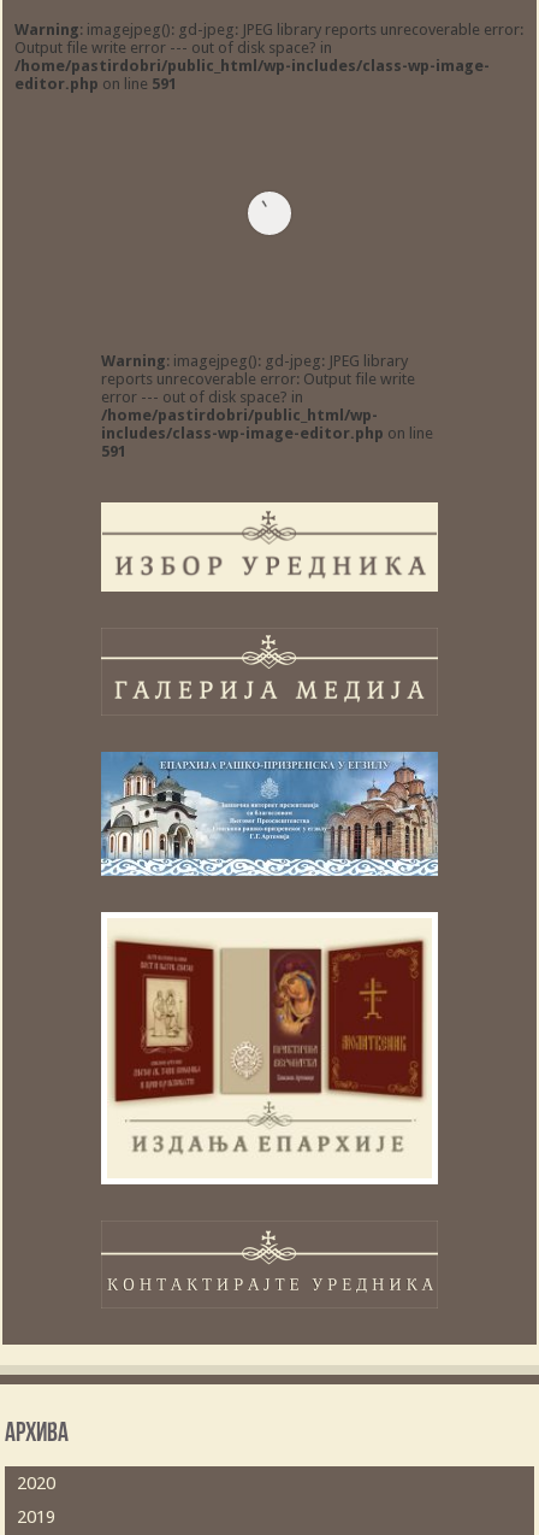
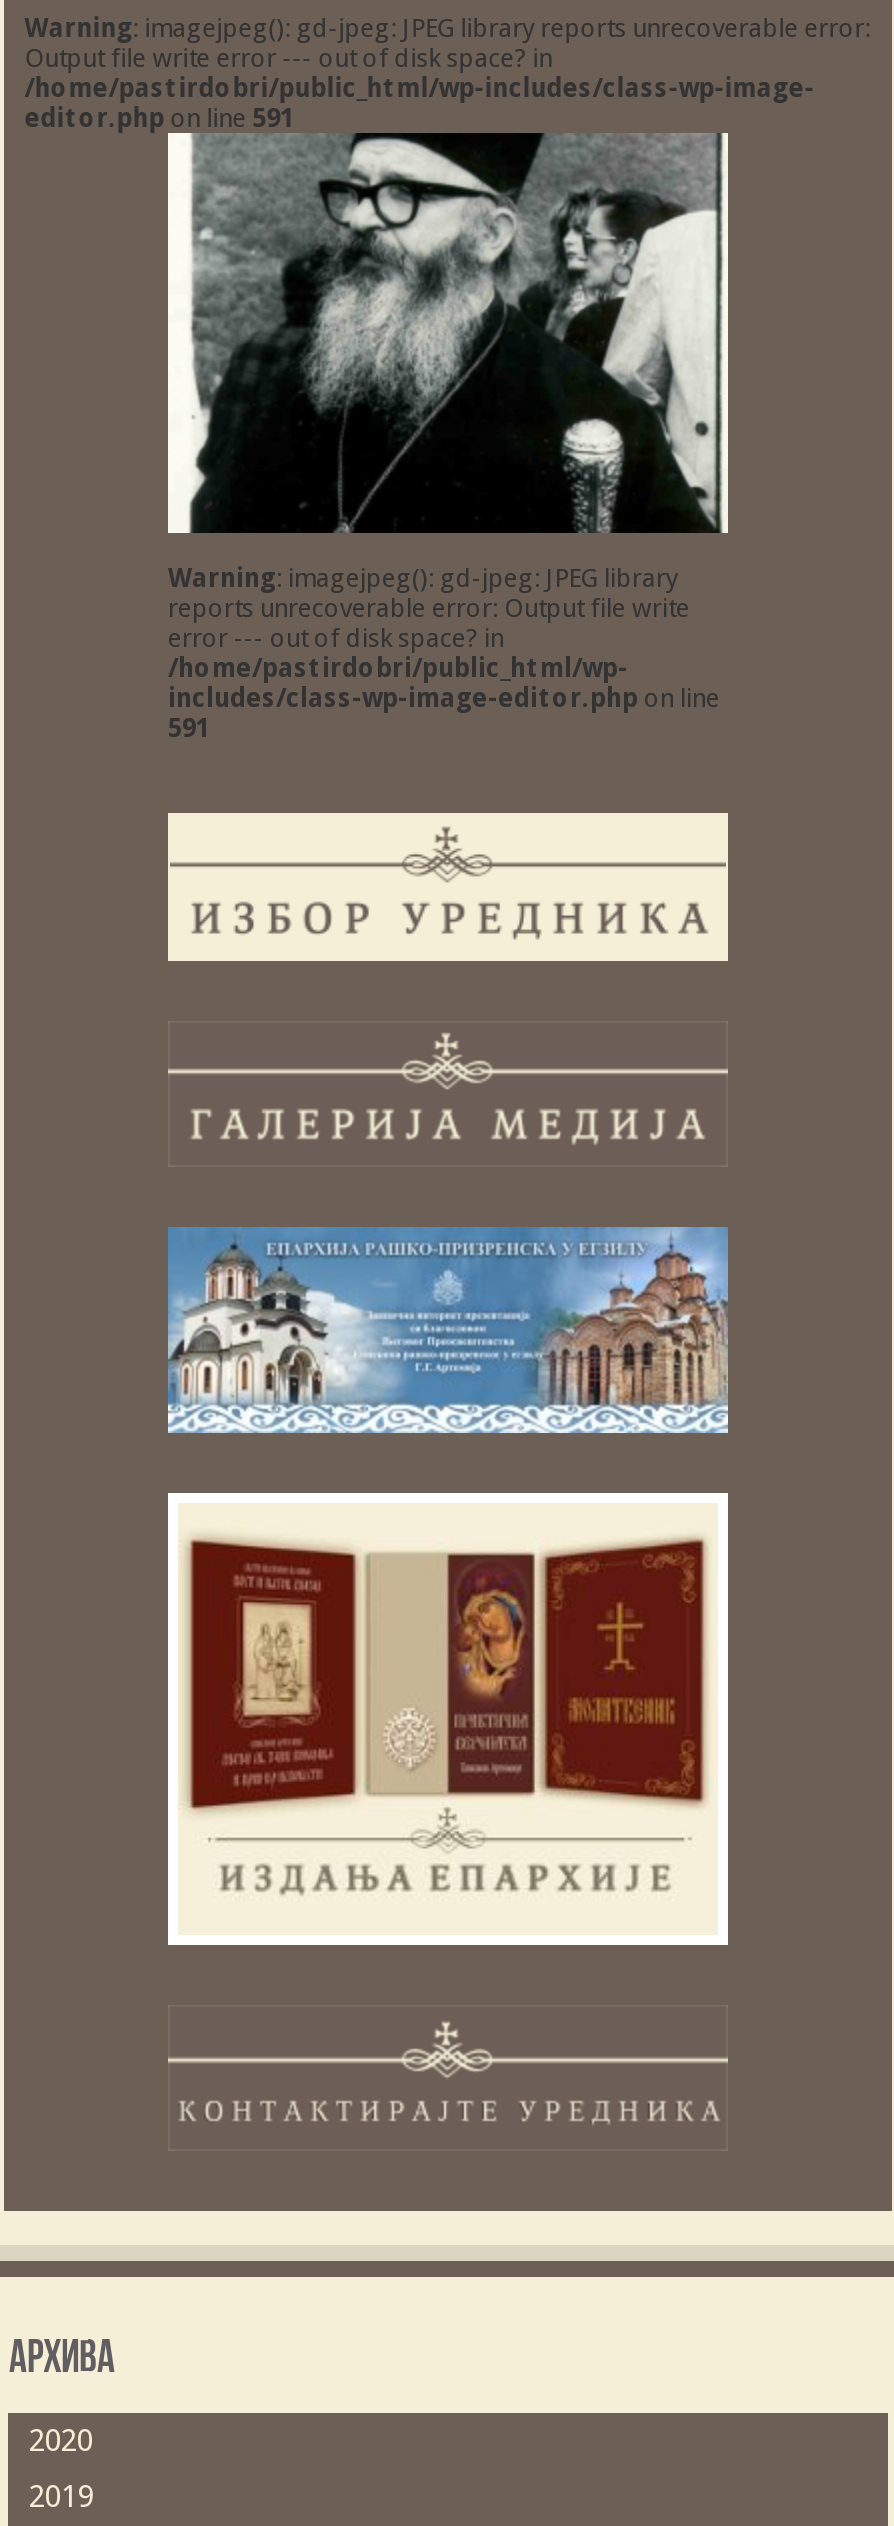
none -> [166,132,730,534] [image]

